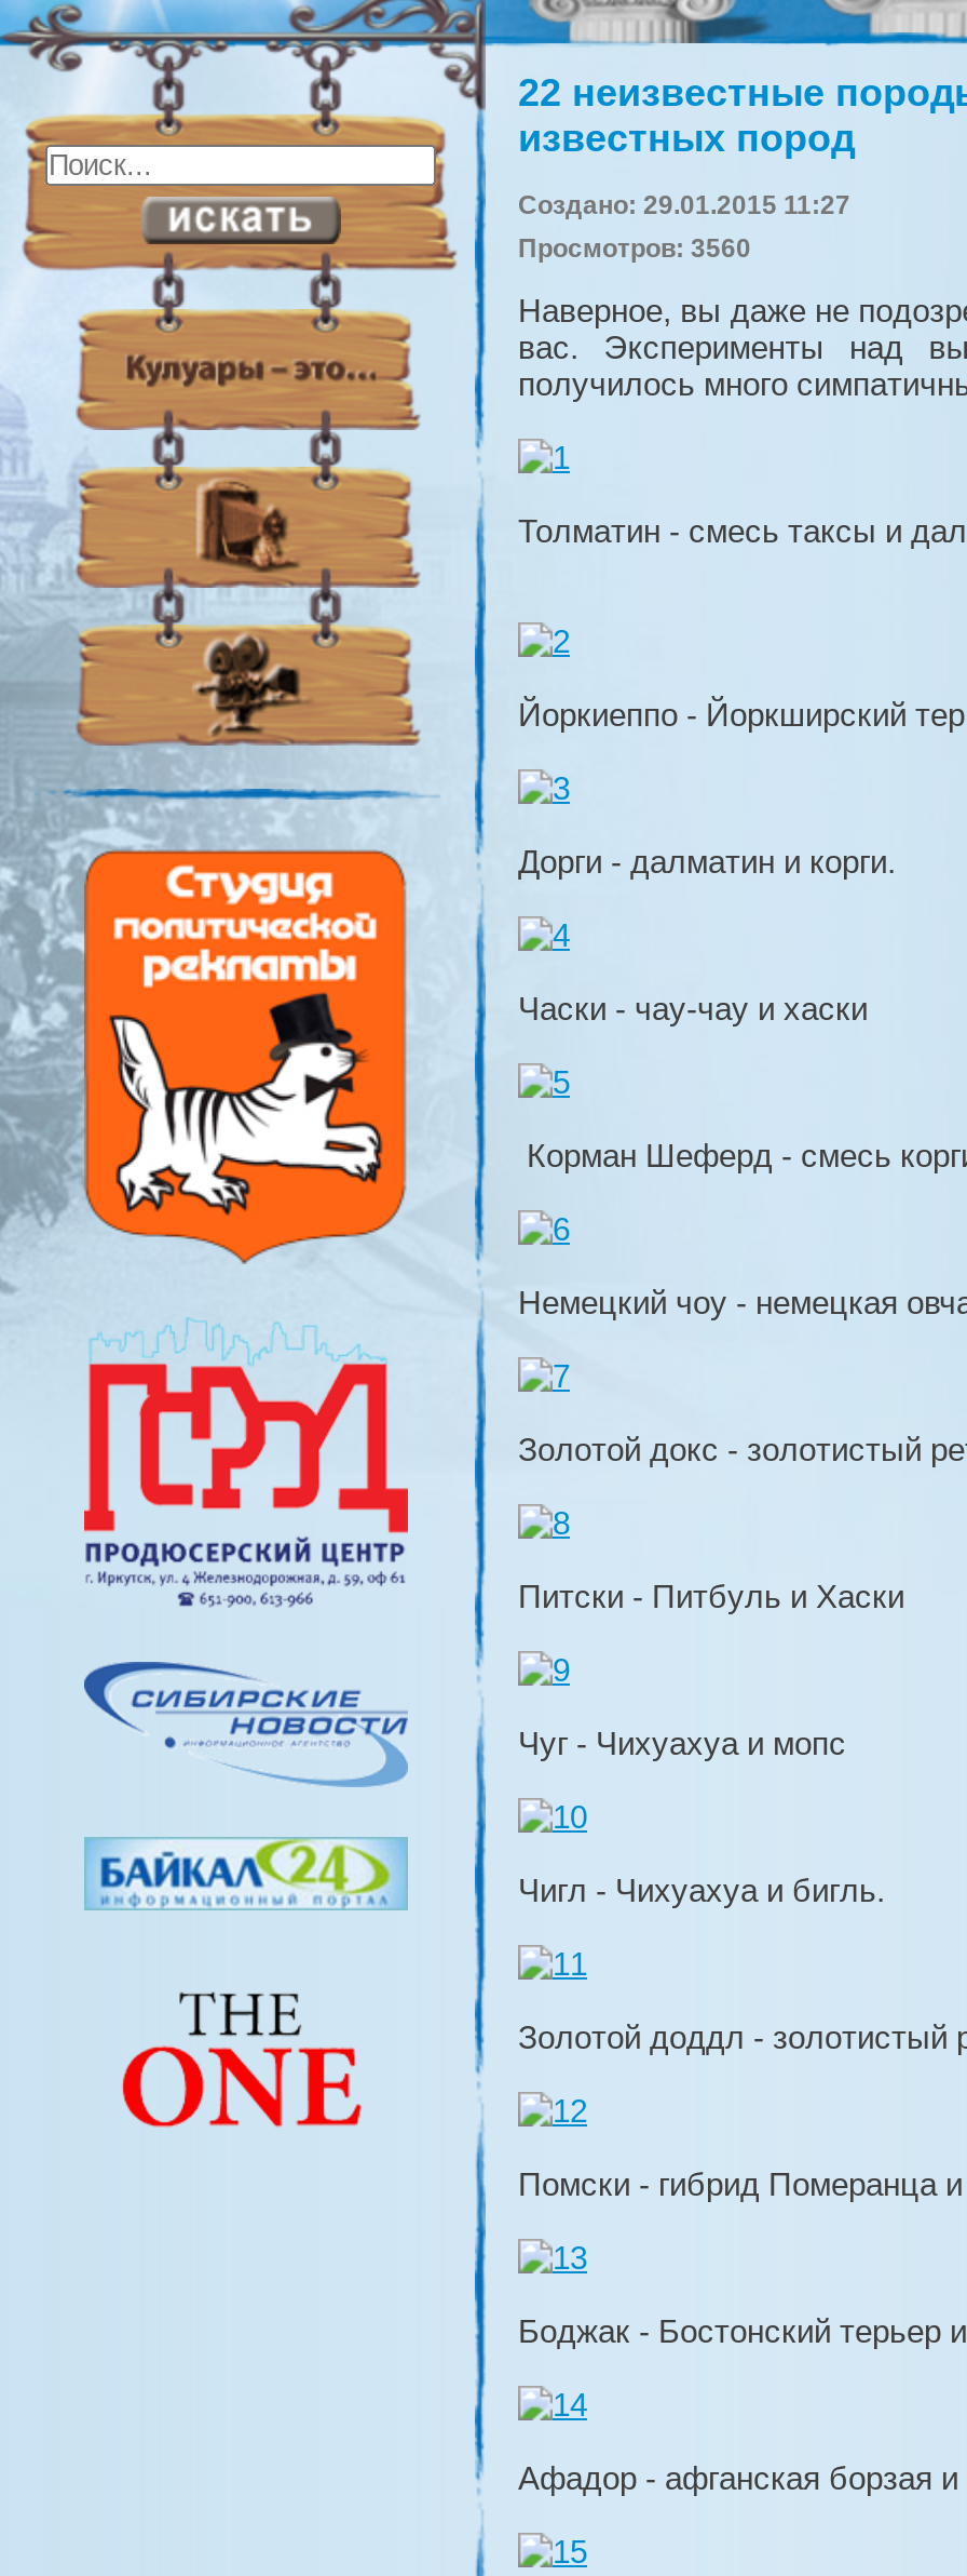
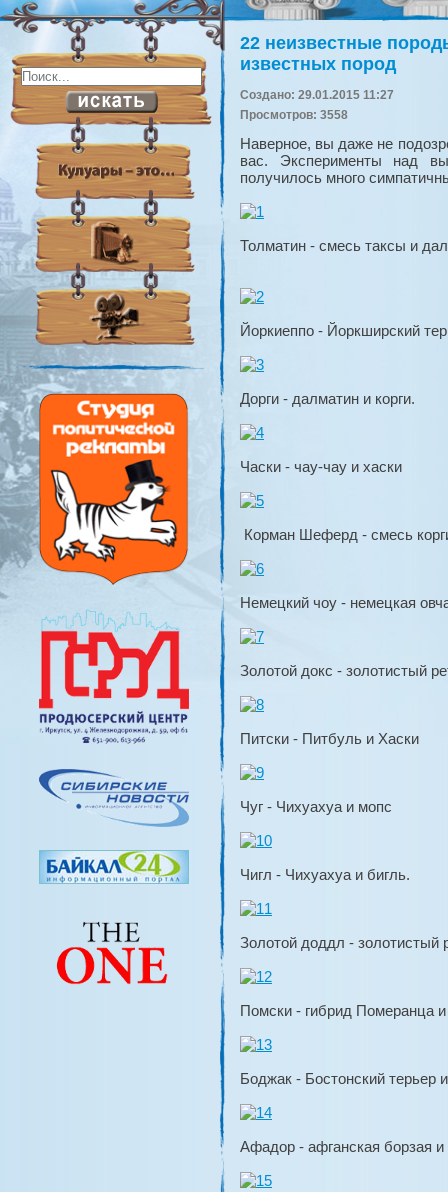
[518,233,751,264] Просмотров: 3560 -> [240,108,348,122] Просмотров: 3558

